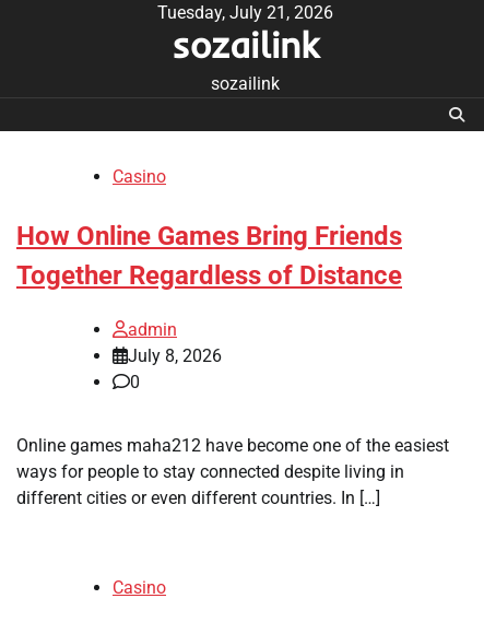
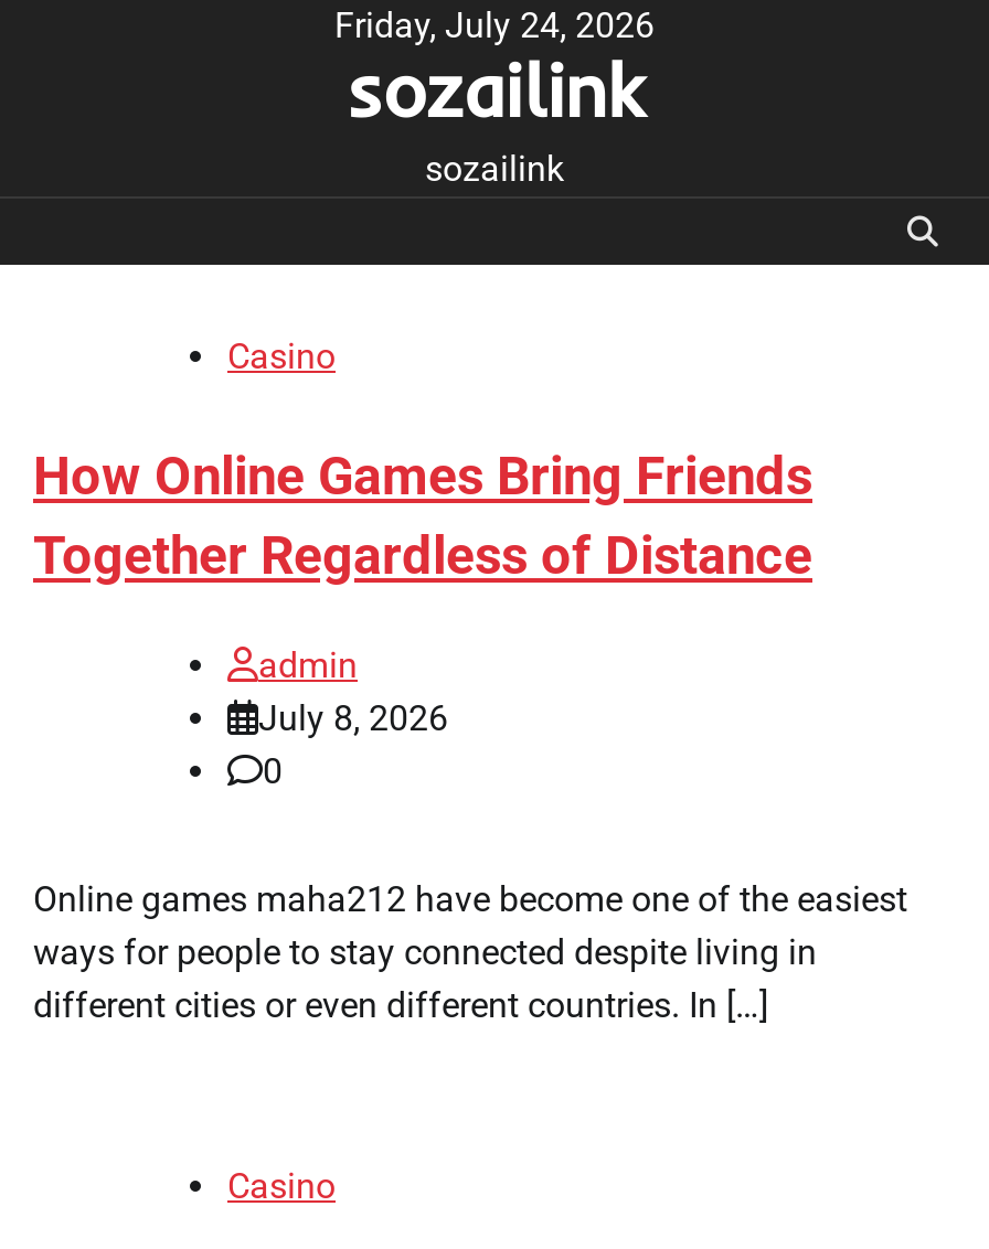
[157,2,333,23] Tuesday, July 21, 2026 -> [334,4,655,46] Friday, July 24, 2026

